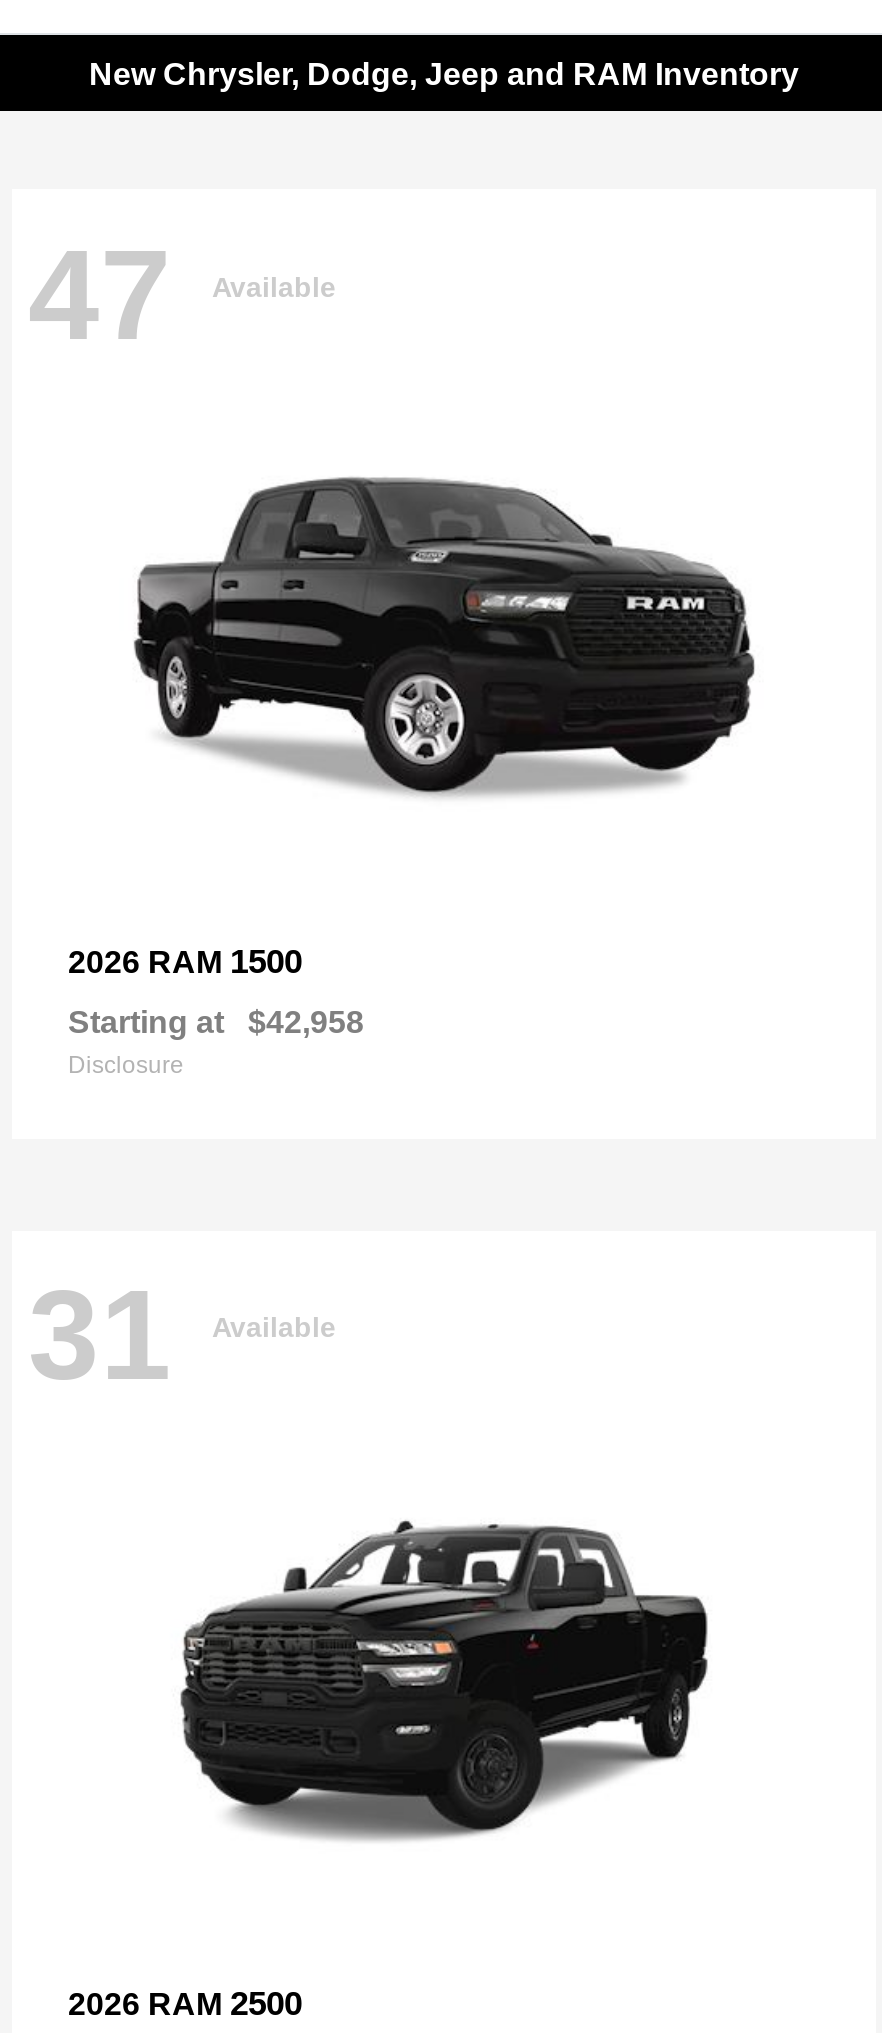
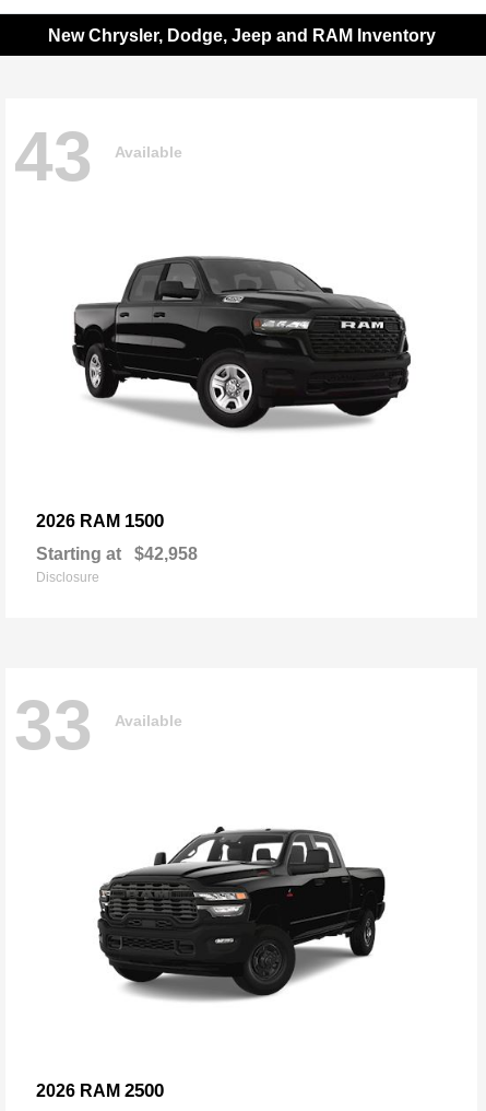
[28,222,336,366] 47 Available -> [14,117,182,195] 43 Available
[28,1264,336,1408] 31 Available -> [14,686,182,765] 33 Available

